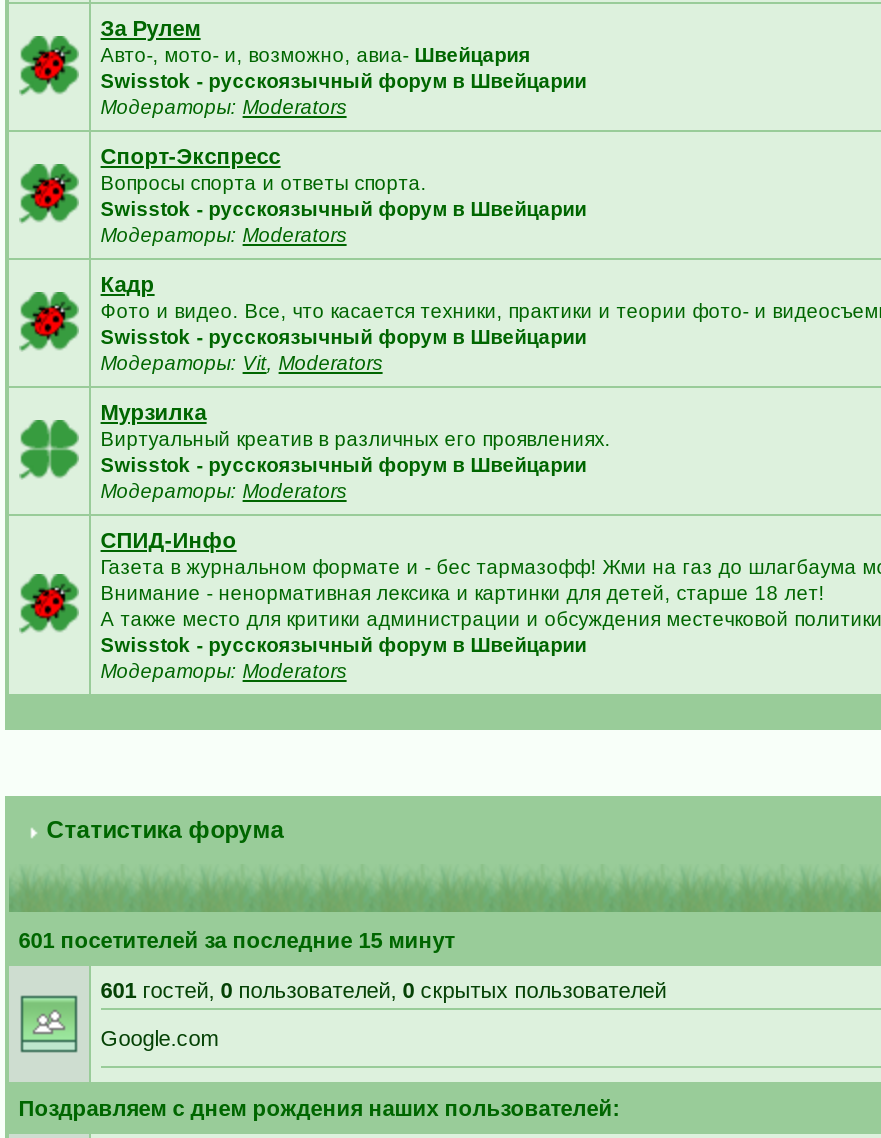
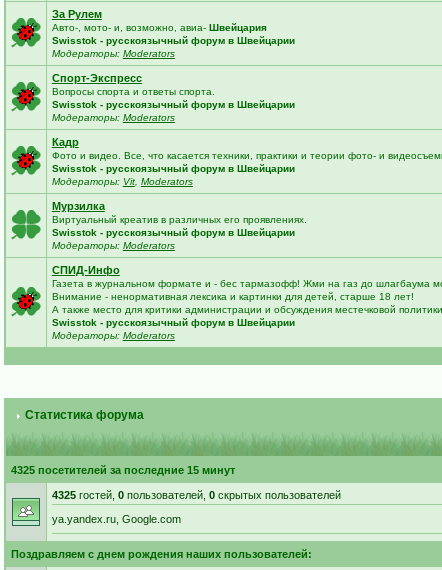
[19,928,455,952] 601 посетителей за последние 15 минут -> [11,464,235,476] 4325 посетителей за последние 15 минут
[101,978,667,1002] 601 гостей, 0 пользователей, 0 скрытых пользователей -> [52,489,341,501] 4325 гостей, 0 пользователей, 0 скрытых пользователей
[101,1026,219,1050] Google.com -> [52,513,181,525] ya.yandex.ru, Google.com

